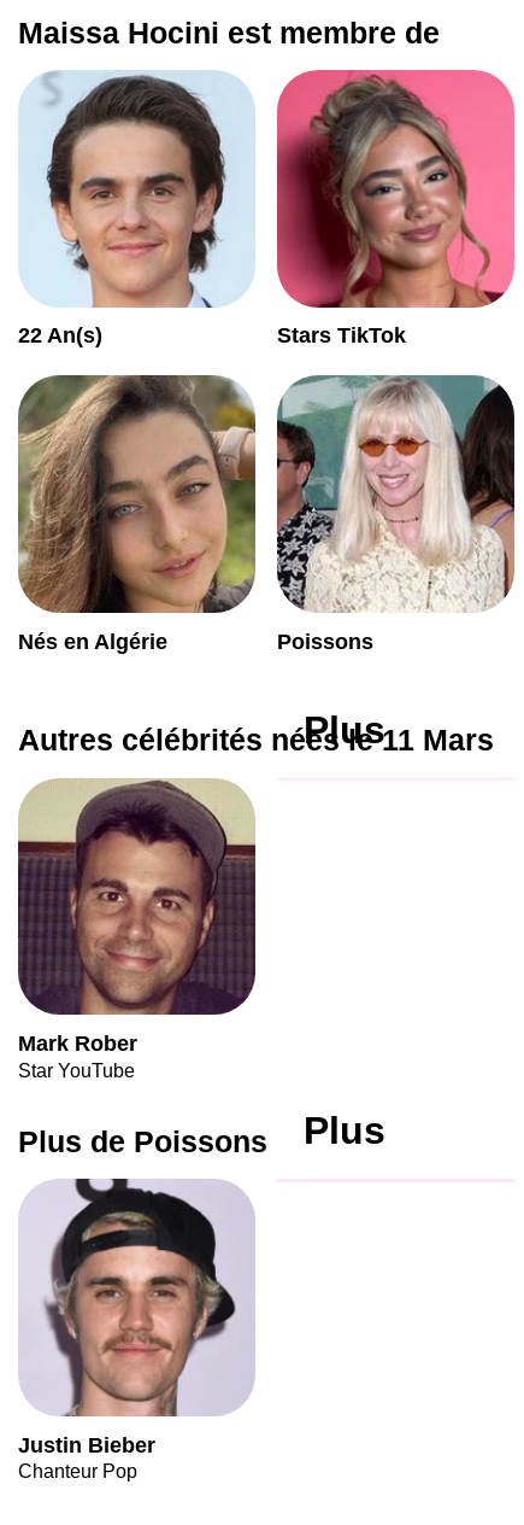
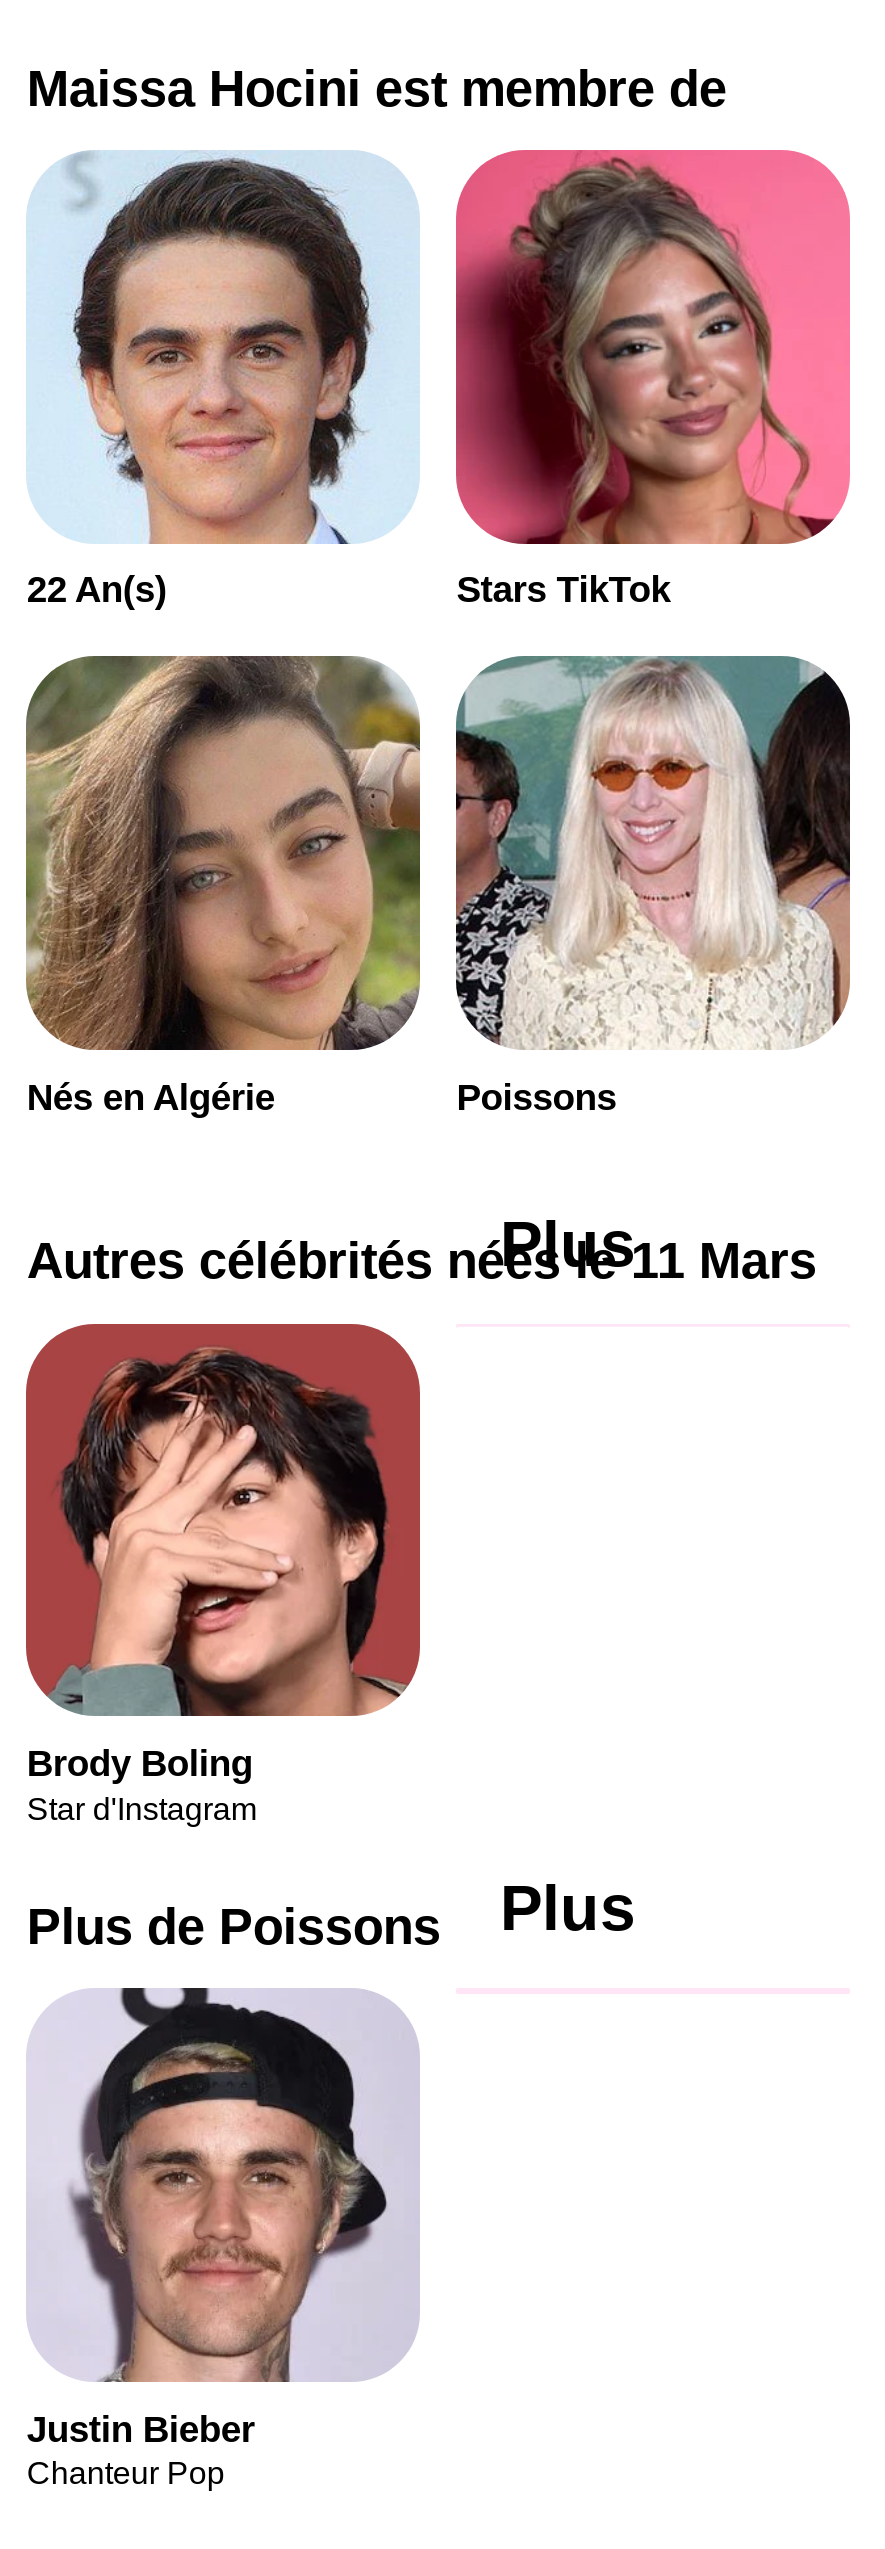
[17,779,257,1080] [image] | Mark Rober | Star YouTube -> [24,1324,422,1825] [image] | Brody Boling | Star d'Instagram

